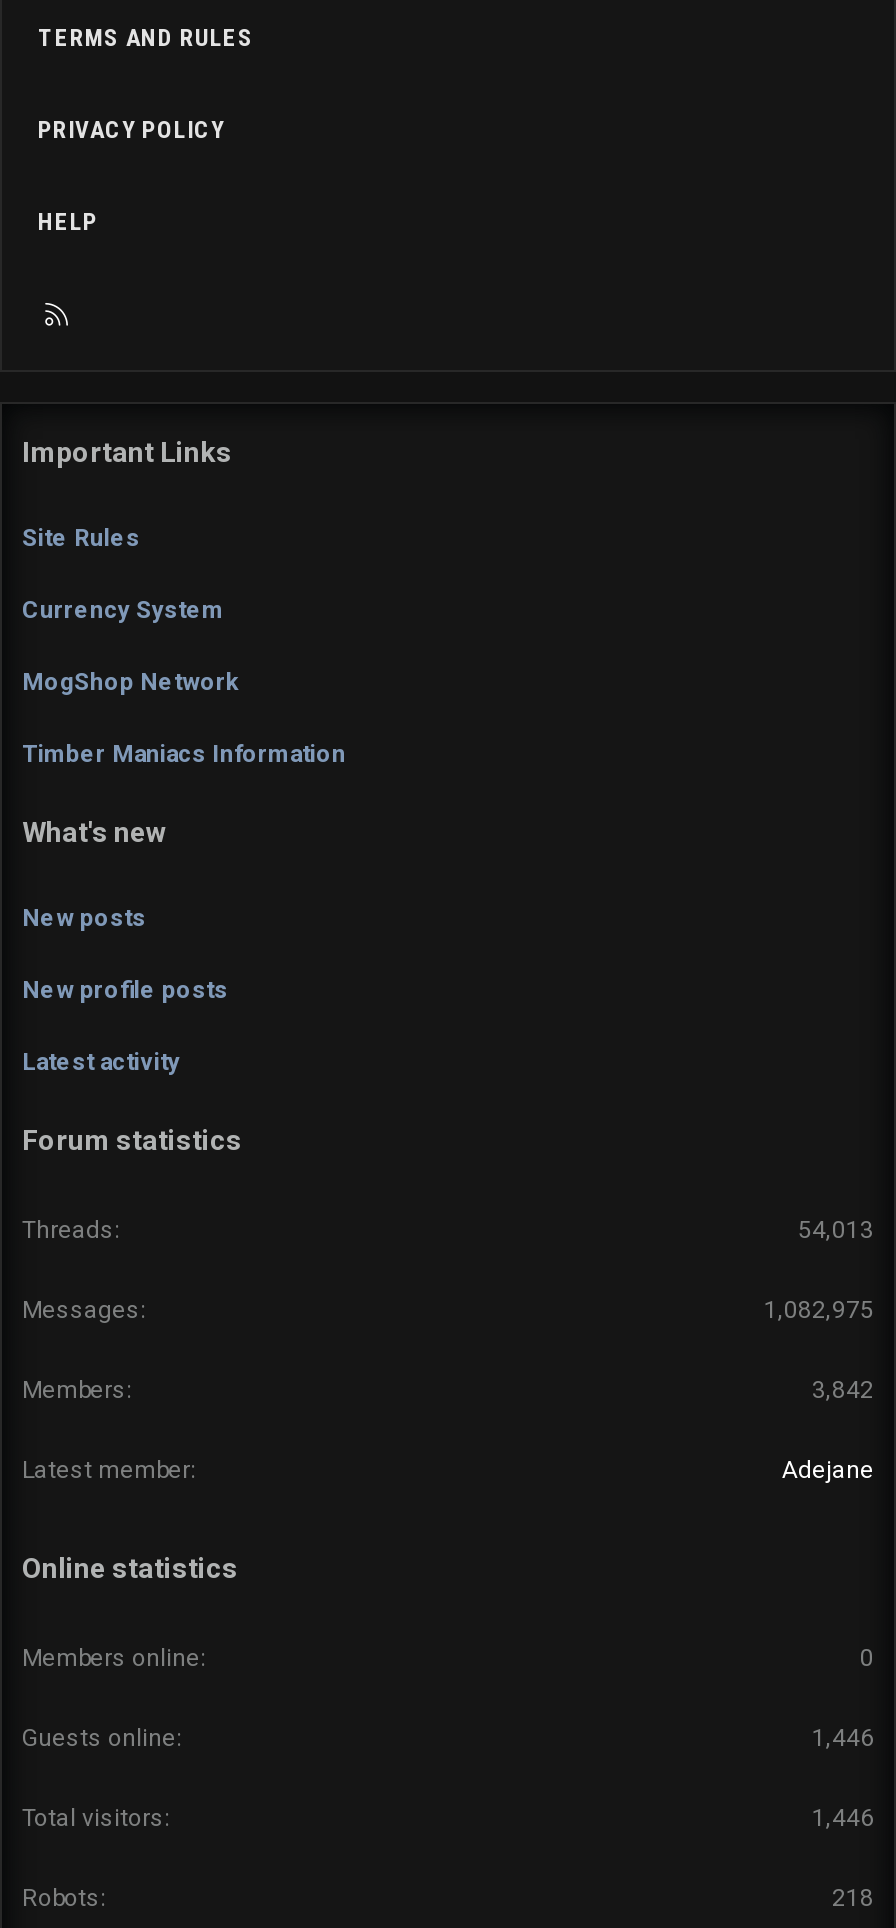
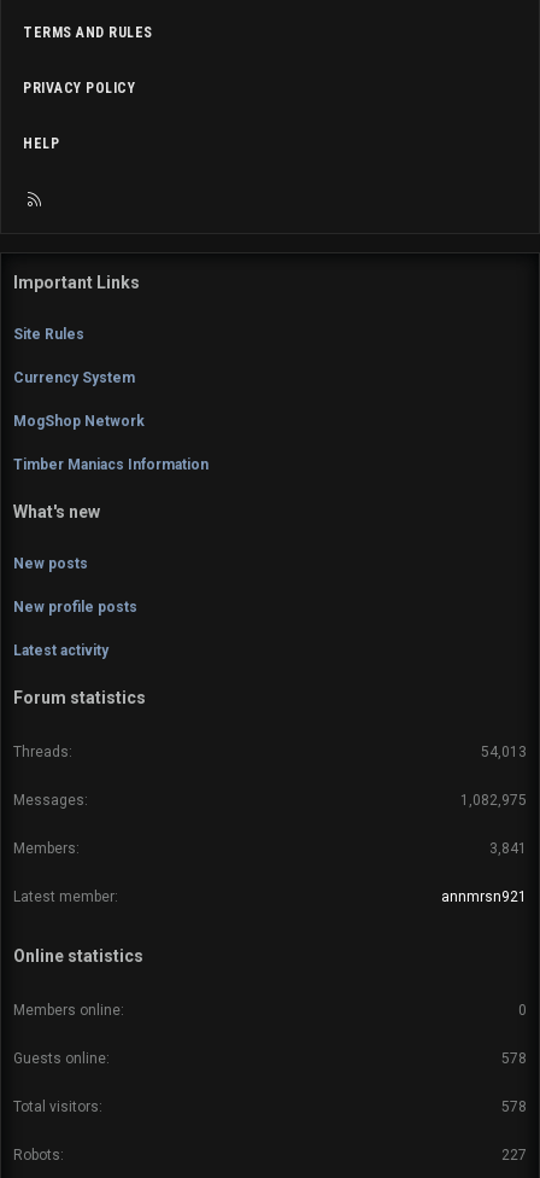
[812,1377,874,1405] 3,842 -> [489,840,527,857] 3,841
[782,1457,874,1485] Adejane -> [441,889,527,906] annmrsn921
[812,1725,874,1753] 1,446 -> [501,1050,527,1067] 578
[812,1805,874,1833] 1,446 -> [501,1099,527,1116] 578
[832,1885,874,1913] 218 -> [501,1147,527,1164] 227

